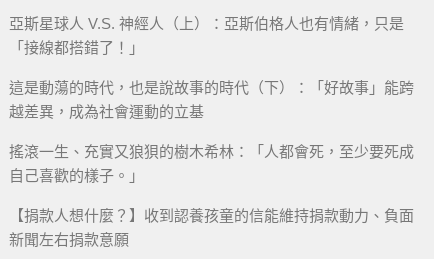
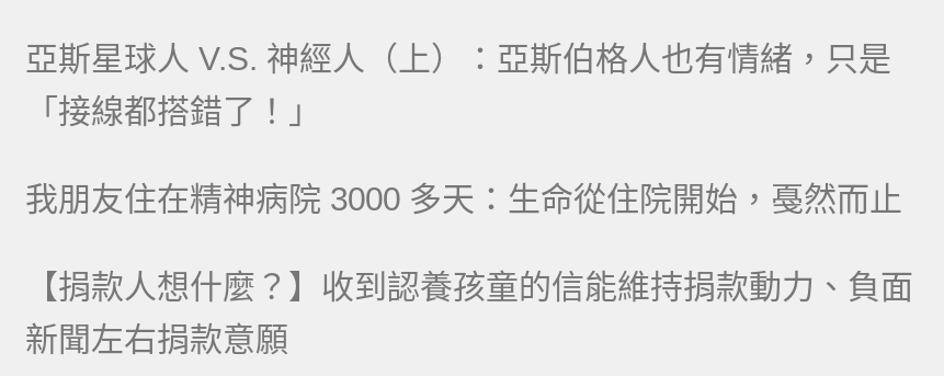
[9,79,414,184] 這是動蕩的時代，也是說故事的時代（下）：「好故事」能跨 | 越差異，成為社會運動的立基 | 搖滾一生、充實又狼狽的樹木希林：「人都會死，至少要死成 | 自己喜歡的樣子。」 -> [25,179,902,217] 我朋友住在精神病院 3000 多天：生命從住院開始，戞然而止

